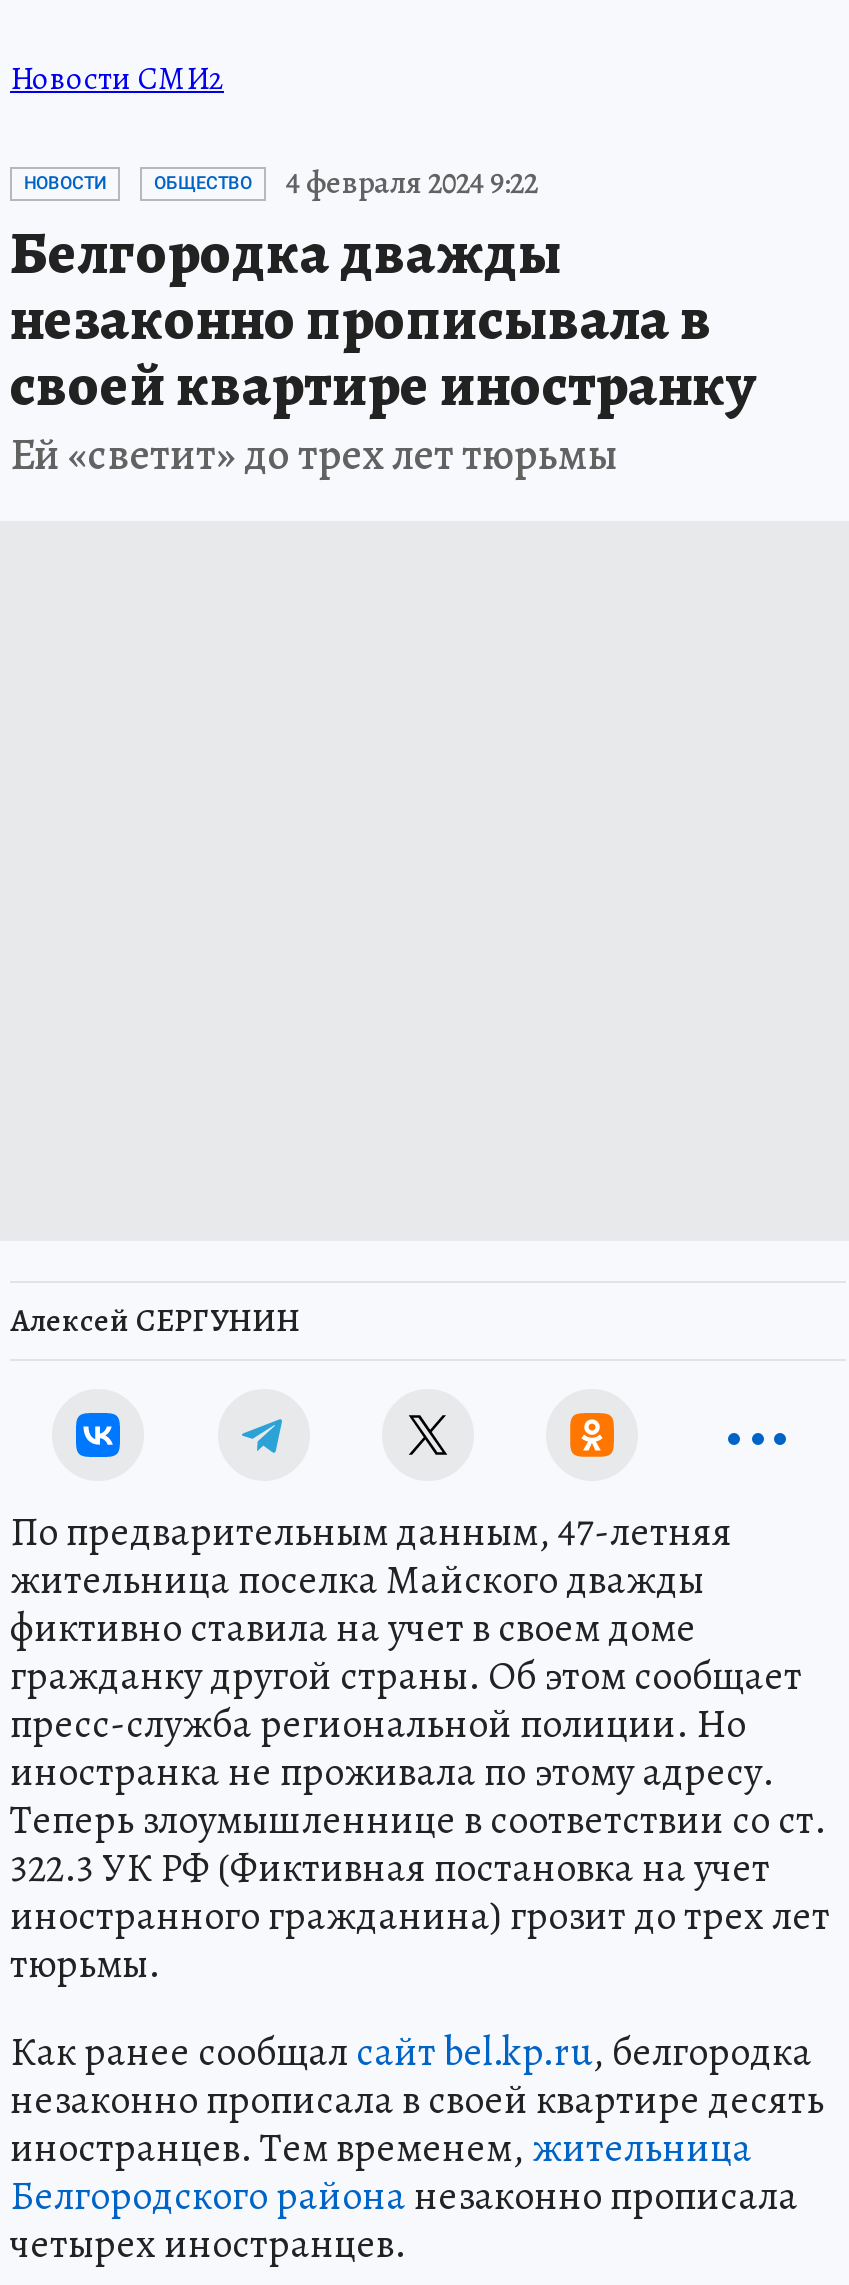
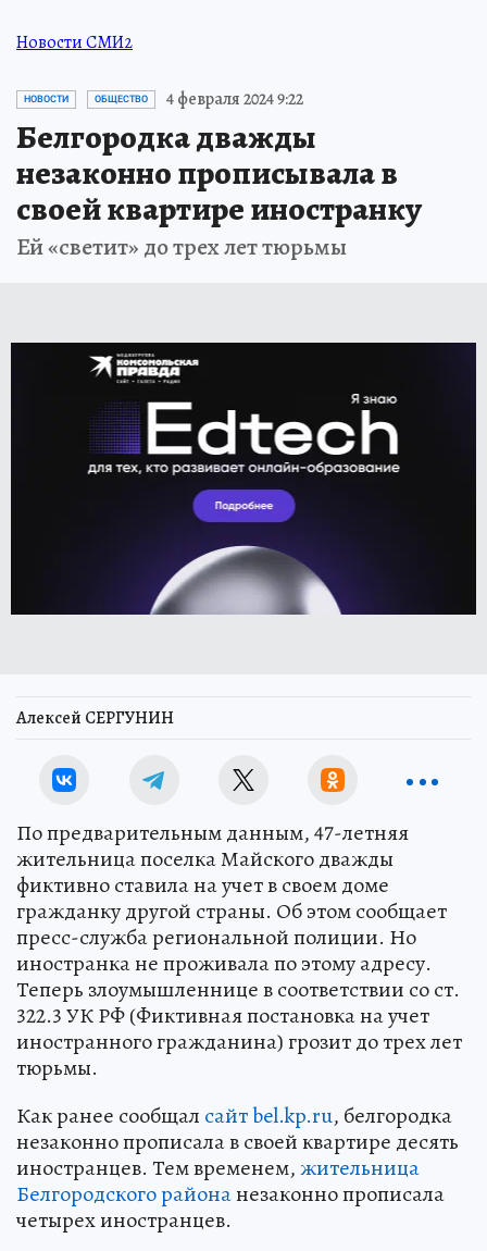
none -> [10,342,477,616] [image]

